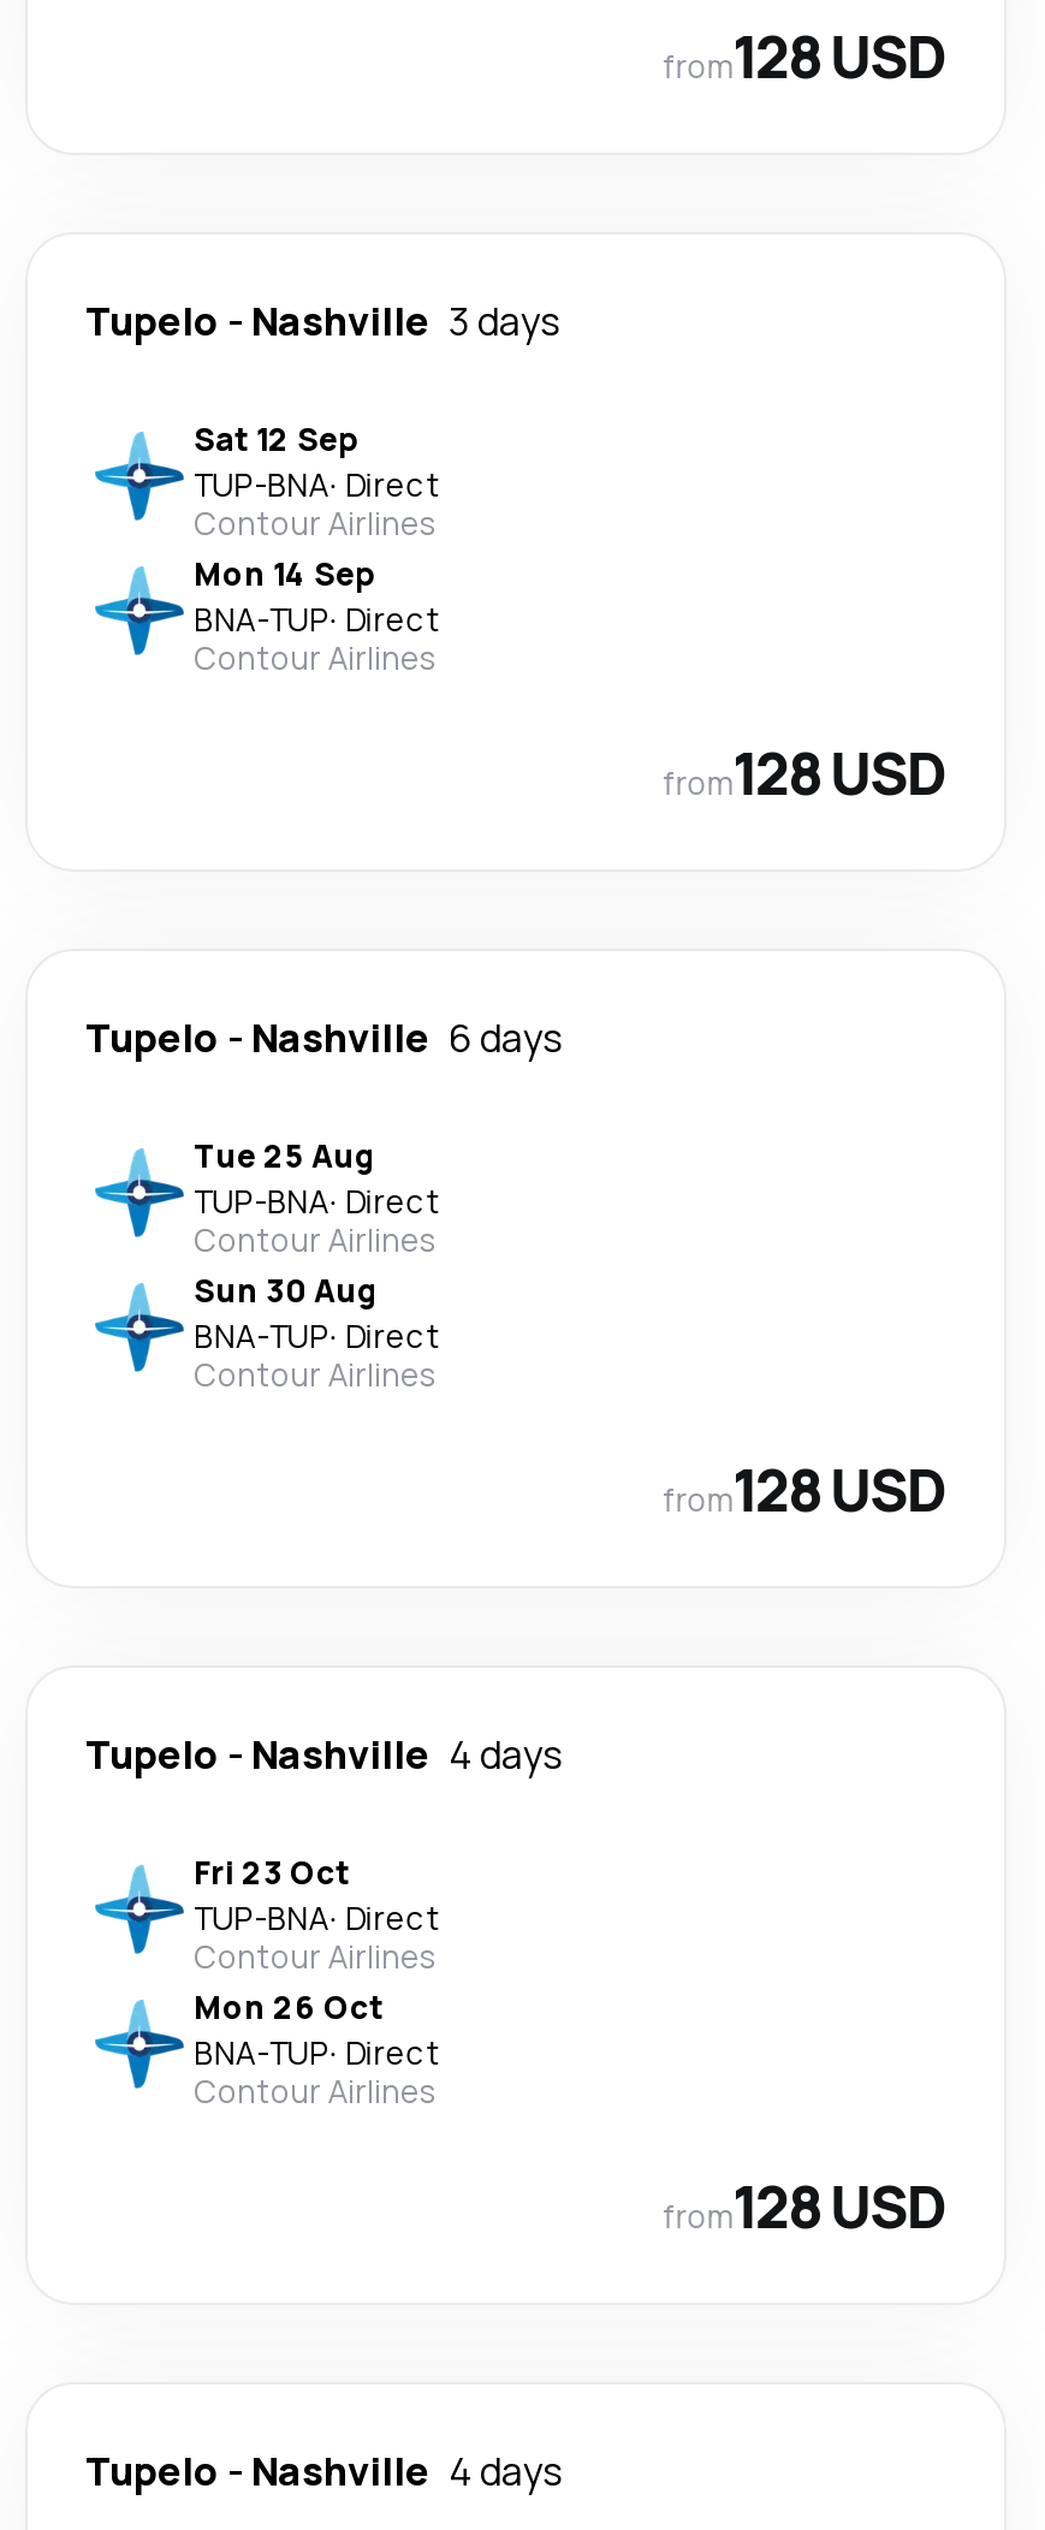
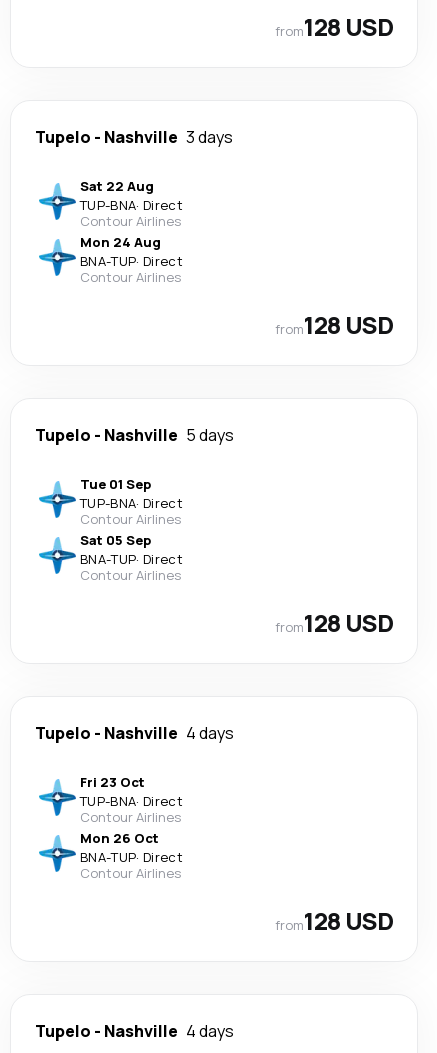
[194,417,357,461] Sat 12 Sep -> [80,177,154,195] Sat 22 Aug
[194,552,374,595] Mon 14 Sep -> [80,233,161,251] Mon 24 Aug
[85,1011,564,1064] Tupelo - Nashville 6 days -> [35,424,234,446] Tupelo - Nashville 5 days
[194,1134,376,1177] Tue 25 Aug -> [80,475,151,493] Tue 01 Sep
[194,1269,379,1312] Sun 30 Aug -> [80,531,151,549] Sat 05 Sep

